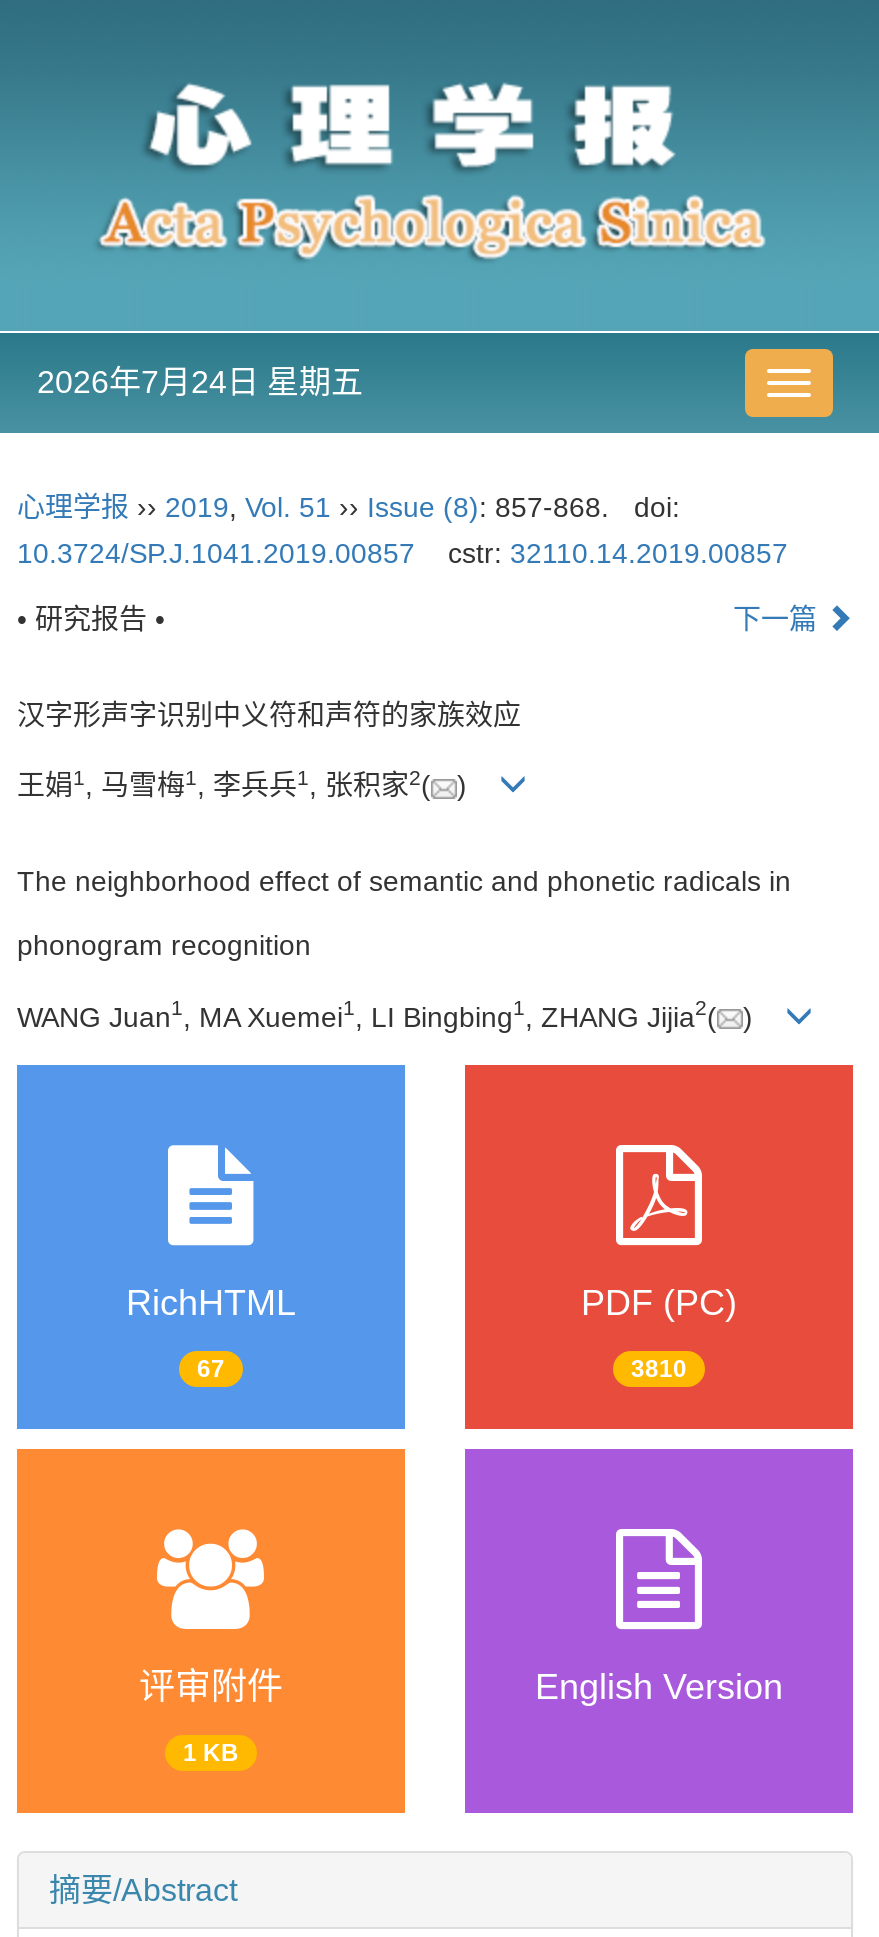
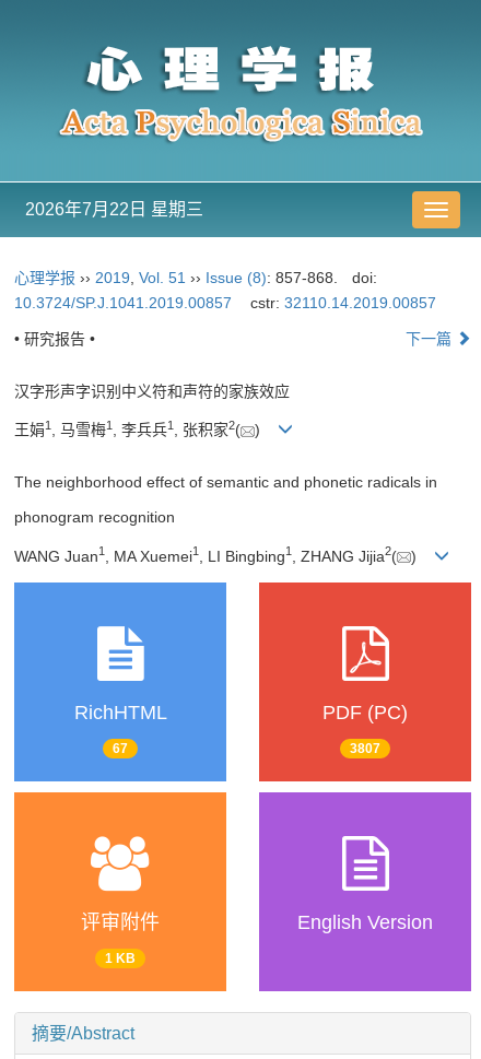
[37,365,363,399] 2026年7月24日 星期五 -> [25,200,203,219] 2026年7月22日 星期三
[631,1354,687,1382] 3810 -> [350,740,380,756] 3807

